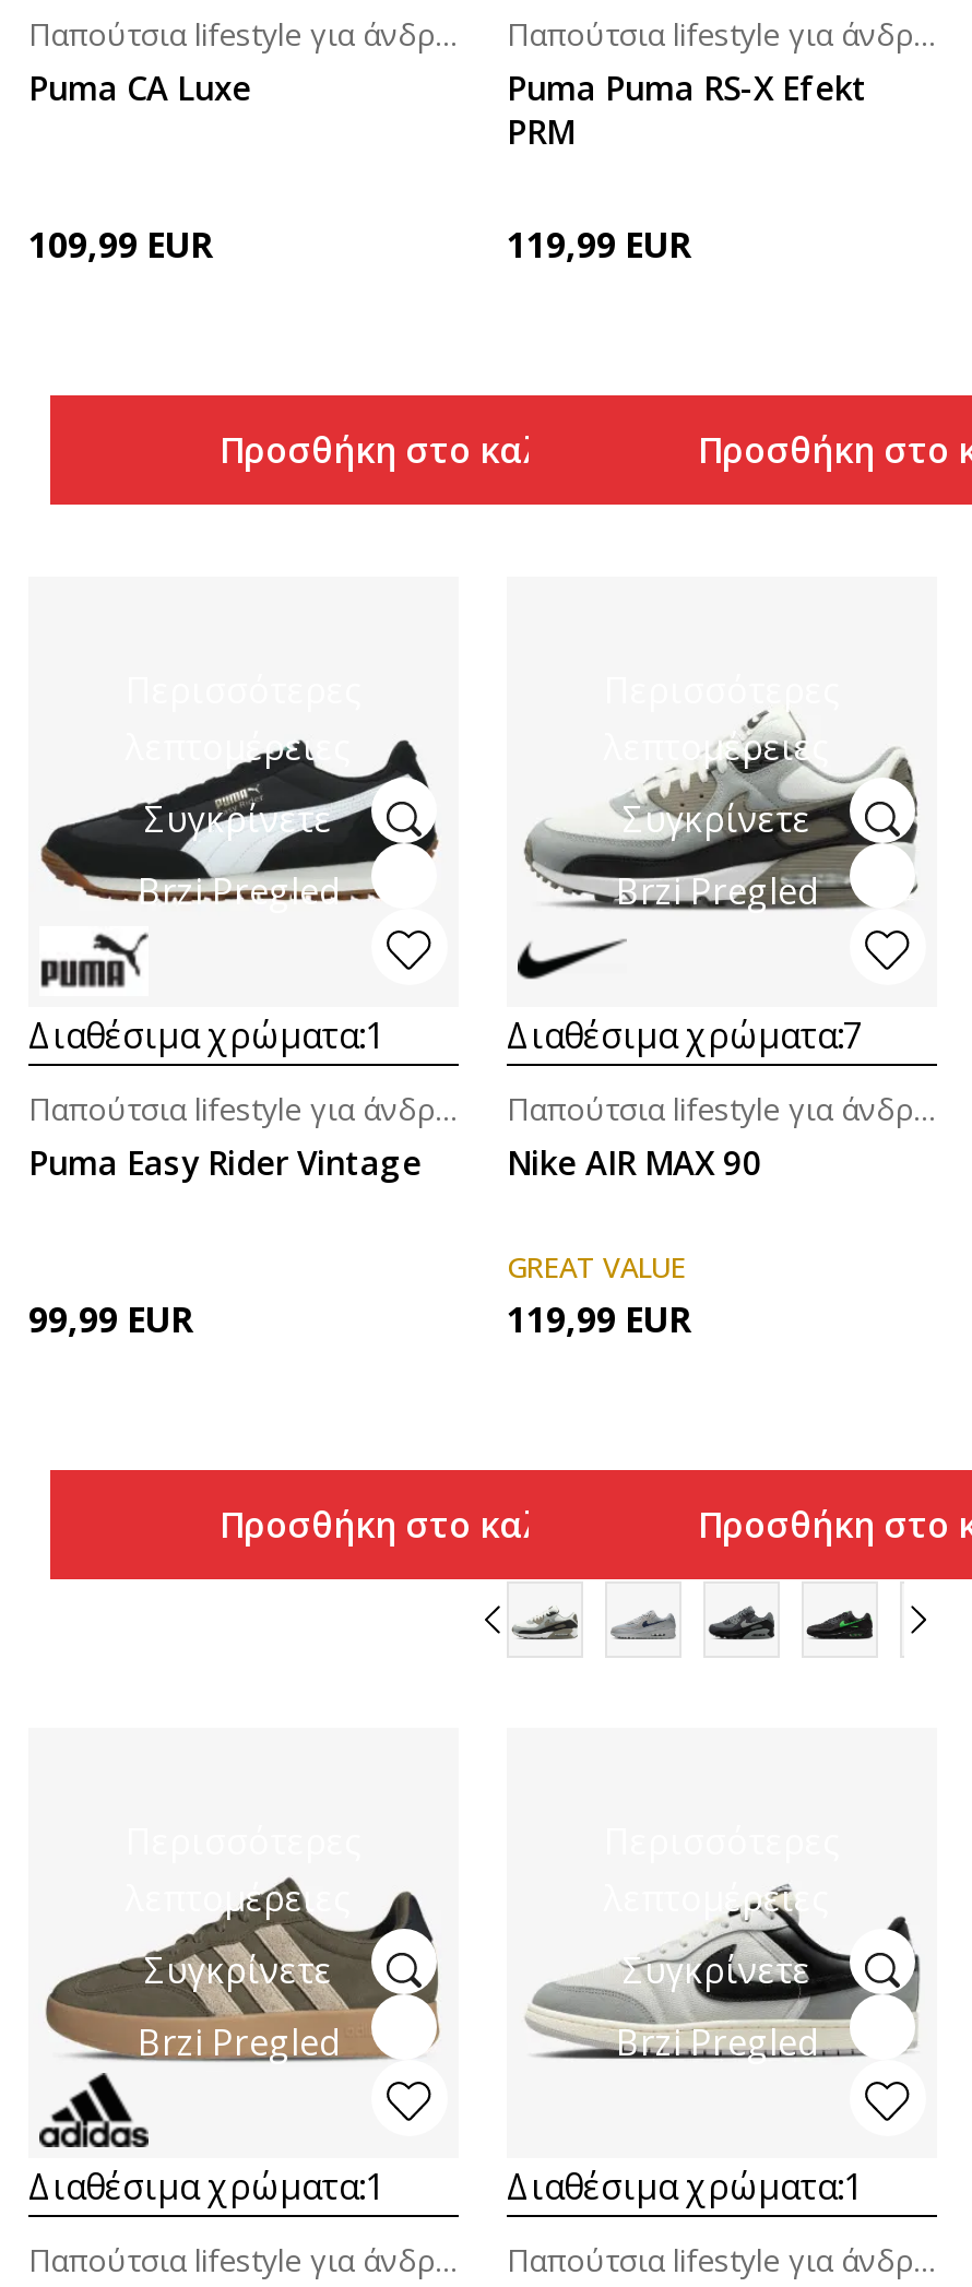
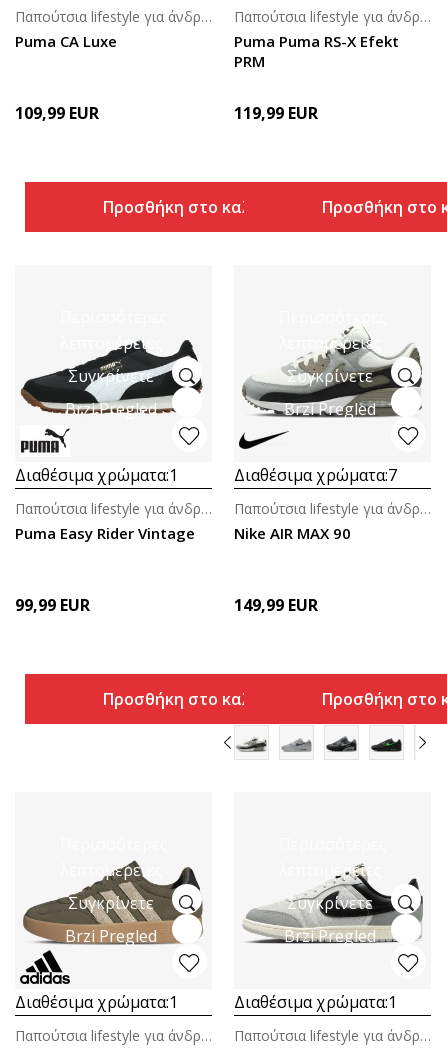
[507,1247,690,1343] GREAT VALUE | 119,99 EUR -> [234,594,318,616] 149,99 EUR

